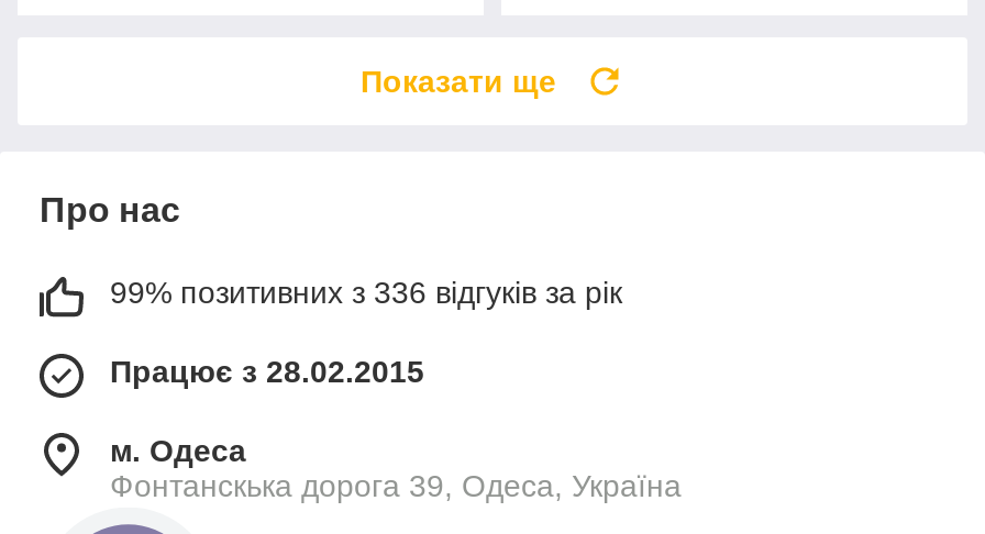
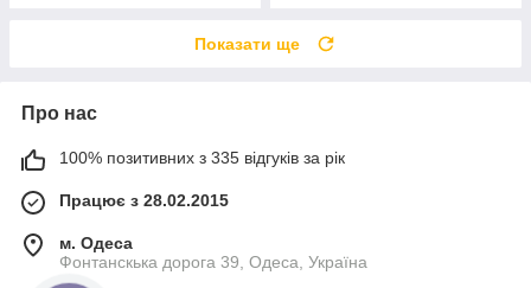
[110,274,622,309] 99% позитивних з 336 відгуків за рік -> [59,148,345,167] 100% позитивних з 335 відгуків за рік

